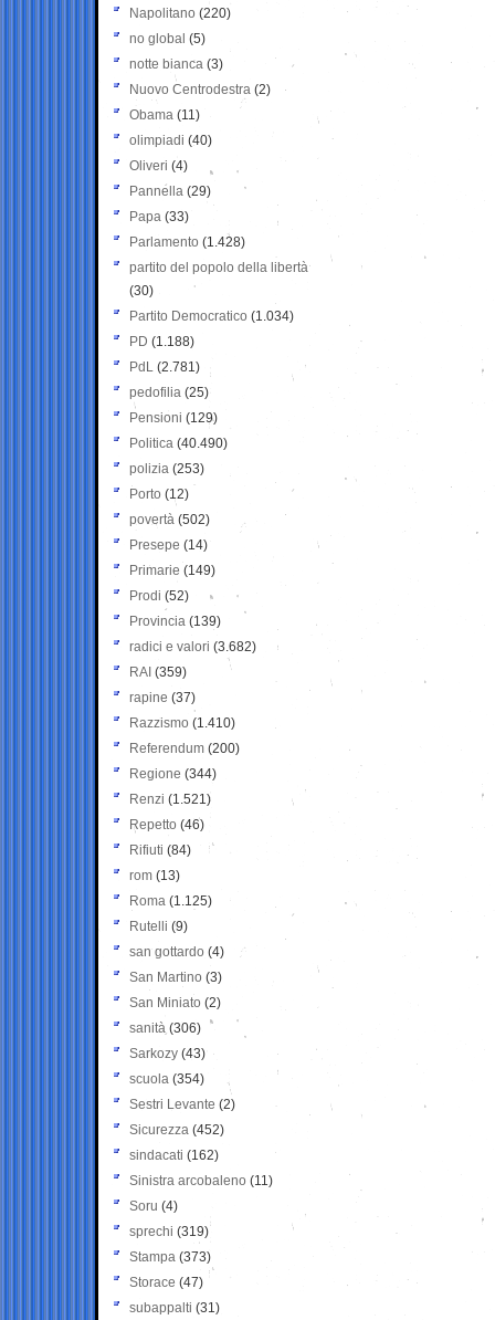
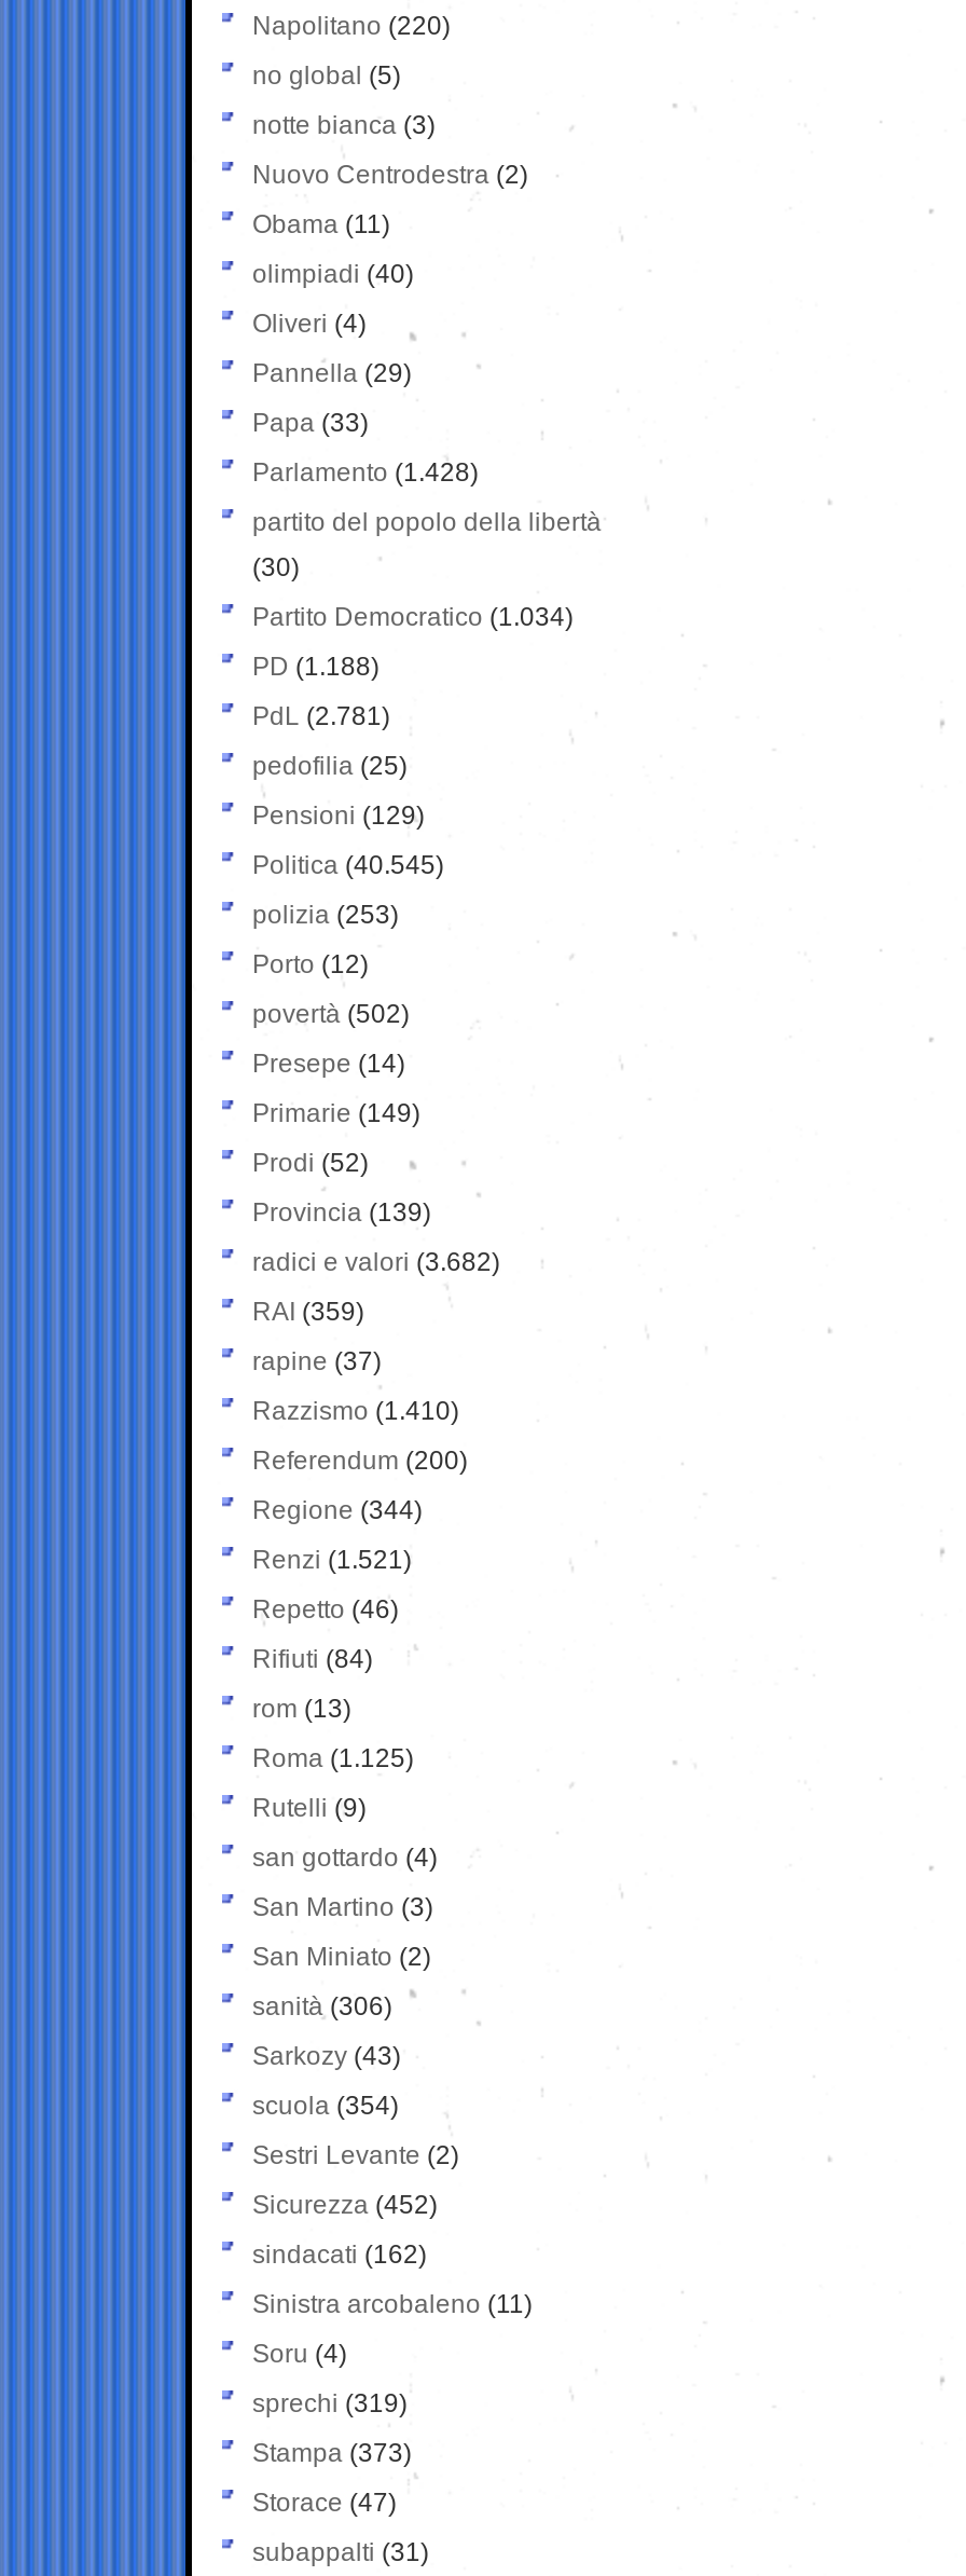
[129,435,228,451] Politica (40.490) -> [252,850,444,880] Politica (40.545)

